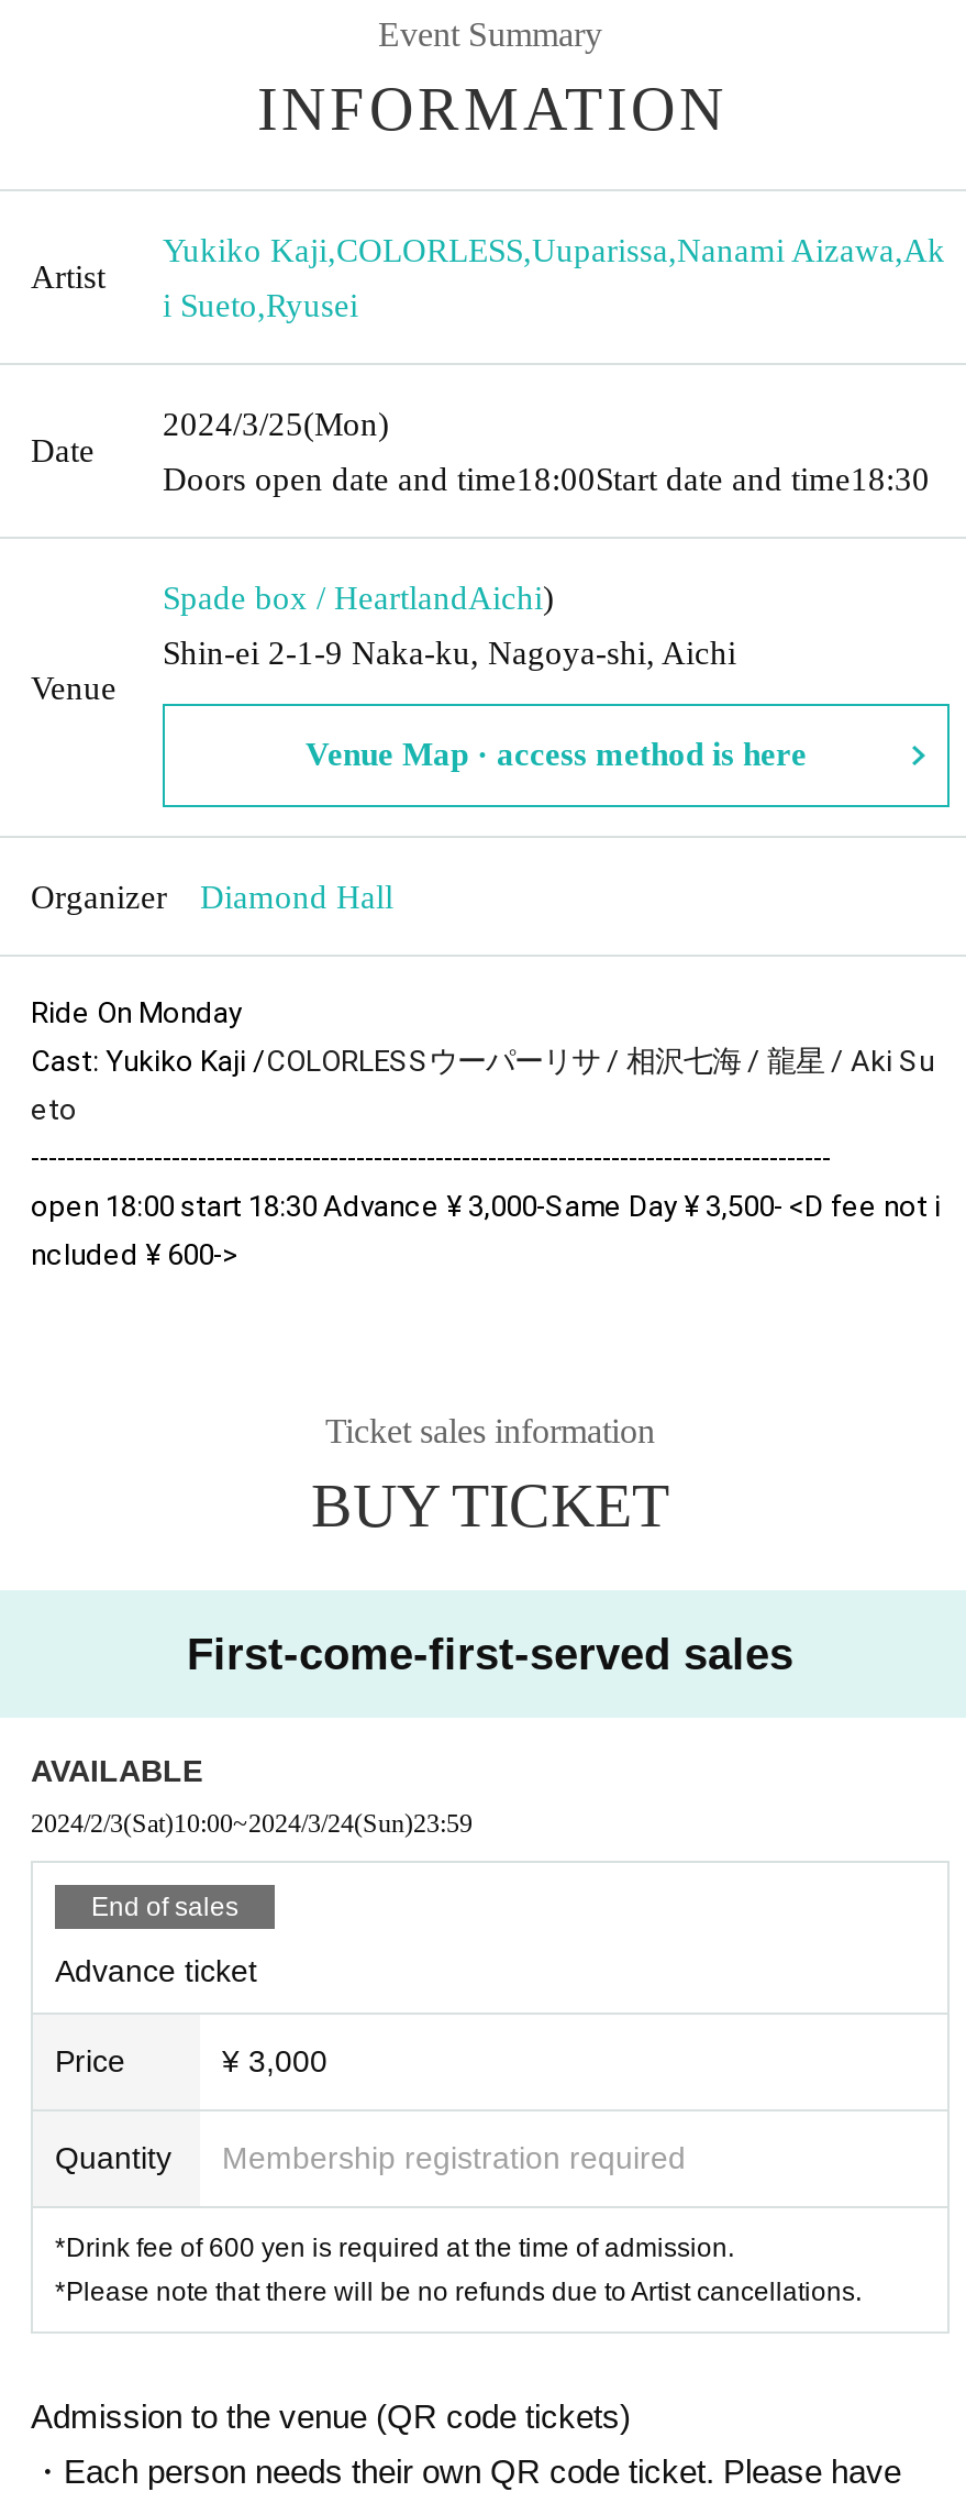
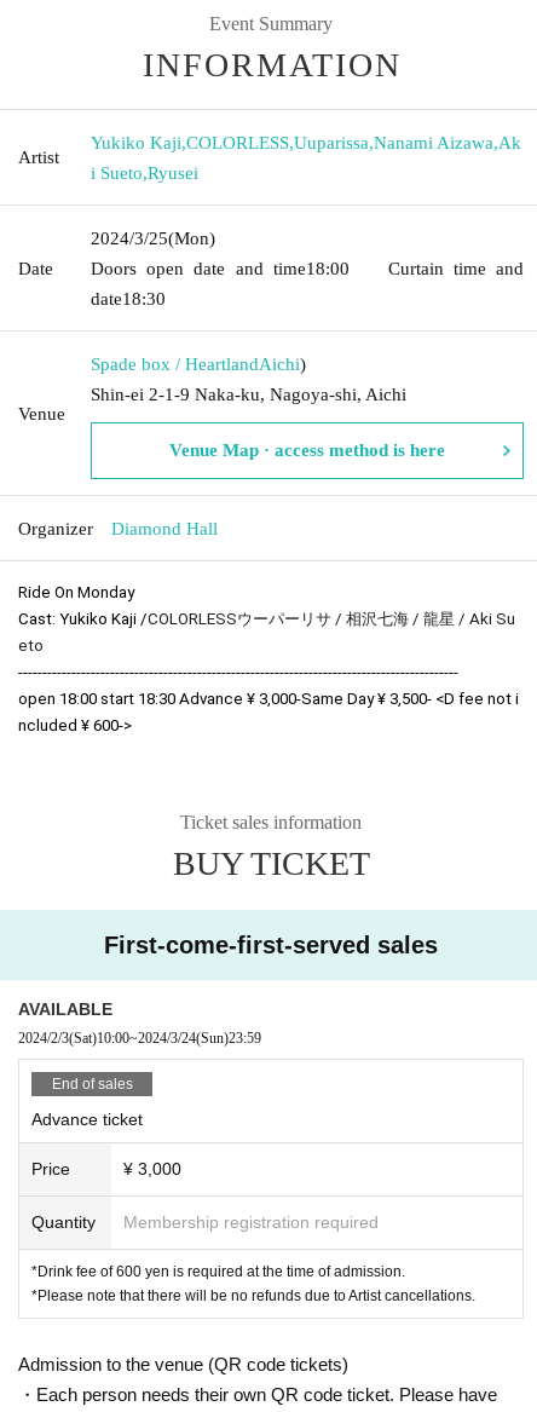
[163,461,930,496] Doors open date and time18:00Start date and time18:30 -> [91,258,524,308] Doors open date and time 18:00 Curtain time and | date 18:30

